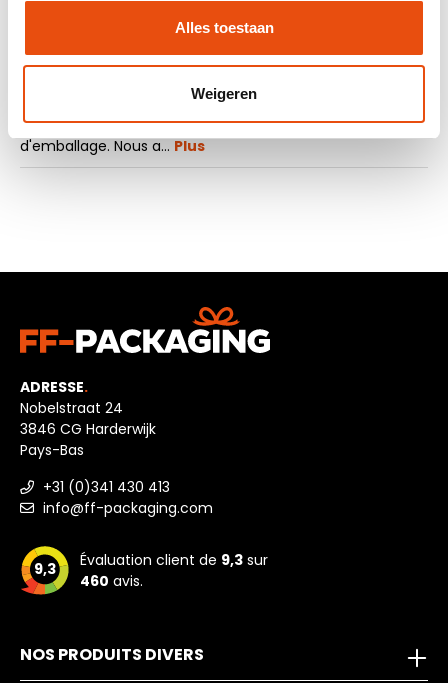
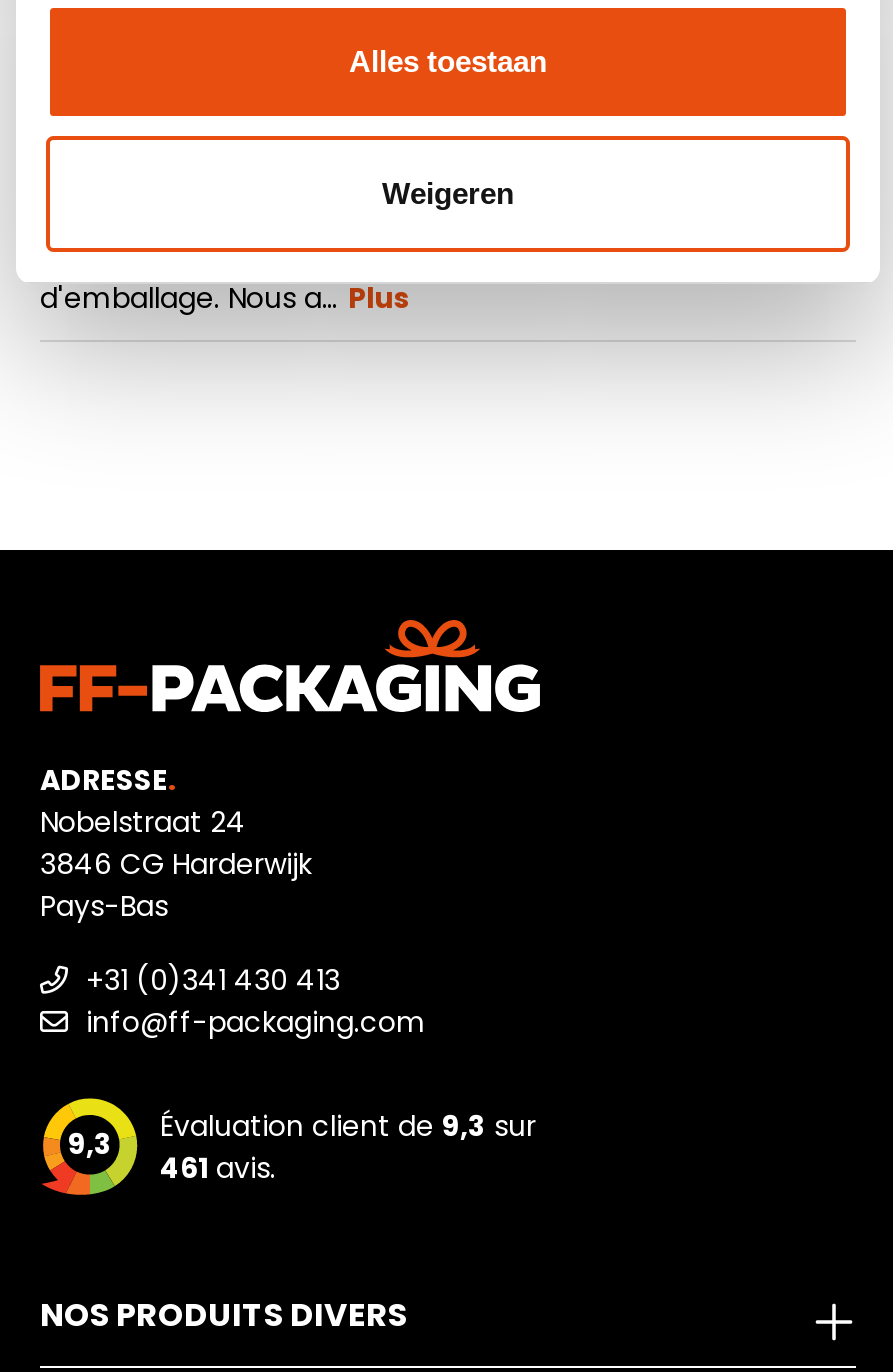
[80,571,143,591] 460 avis. -> [160,1148,276,1188] 461 avis.

